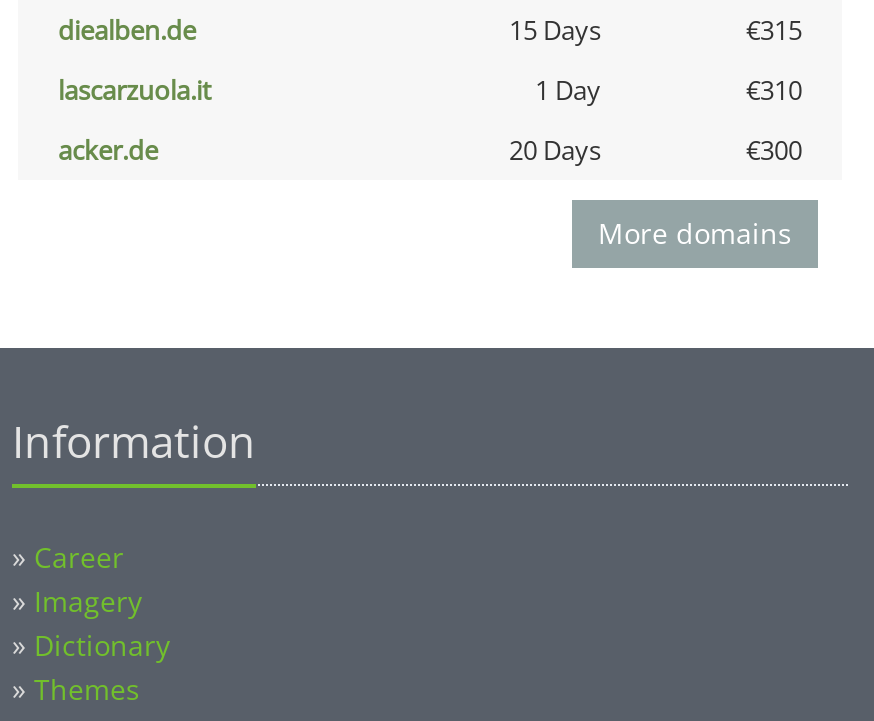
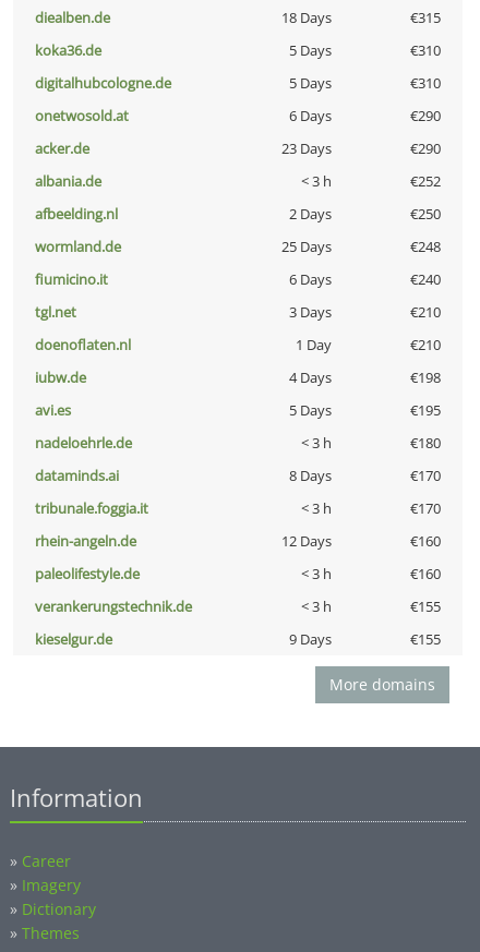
[509,12,601,48] 15 Days -> [281,8,331,27] 18 Days
[58,72,601,108] lascarzuola.it | 1 Day -> [35,40,331,60] koka36.de | 5 Days
none -> [35,73,441,125] digitalhubcologne.de | 5 Days | €310 | onetwosold.at | 6 Days | €290
[509,132,802,168] 20 Days | €300 -> [35,138,441,649] 23 Days | €290 | albania.de | < 3 h | €252 | afbeelding.nl | 2 Days | €250 | wormland.de | 25 Days | €248 | fiumicino.it | 6 Days | €240 | tgl.net | 3 Days | €210 | doenoflaten.nl | 1 Day | €210 | iubw.de | 4 Days | €198 | avi.es | 5 Days | €195 | nadeloehrle.de | < 3 h | €180 | dataminds.ai | 8 Days | €170 | tribunale.foggia.it | < 3 h | €170 | rhein-angeln.de | 12 Days | €160 | paleolifestyle.de | < 3 h | €160 | verankerungstechnik.de | < 3 h | €155 | kieselgur.de | 9 Days | €155

